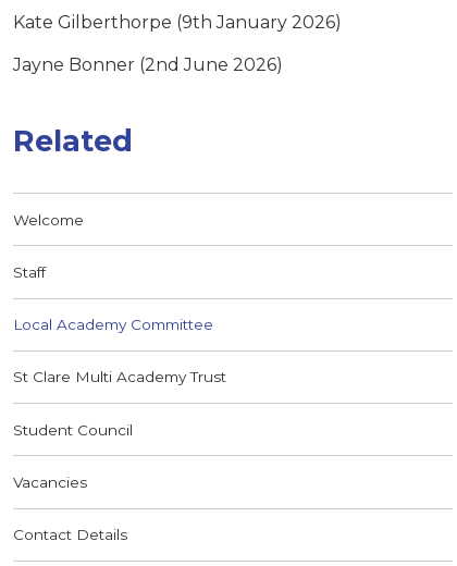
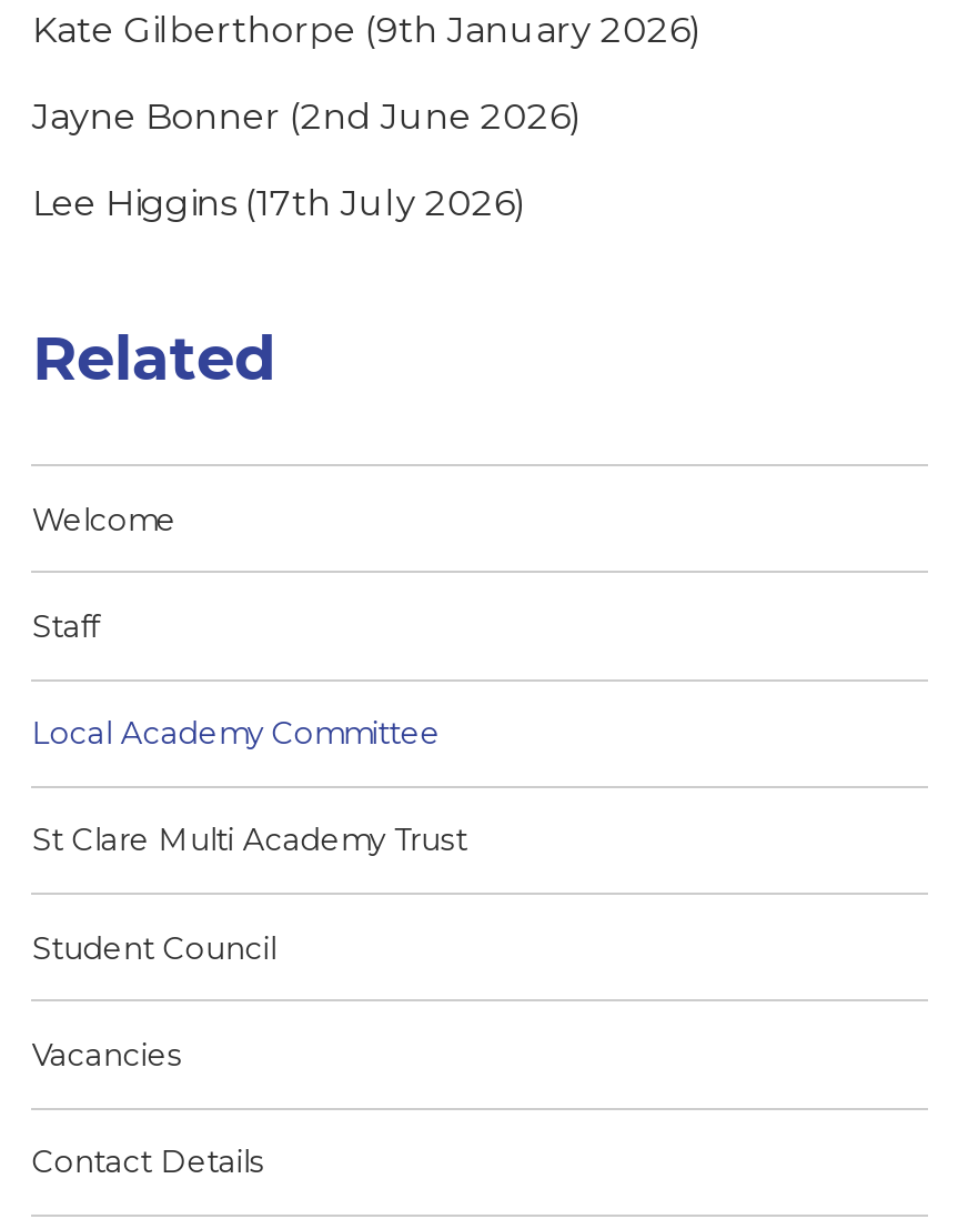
none -> [32,183,527,225] Lee Higgins (17th July 2026)

